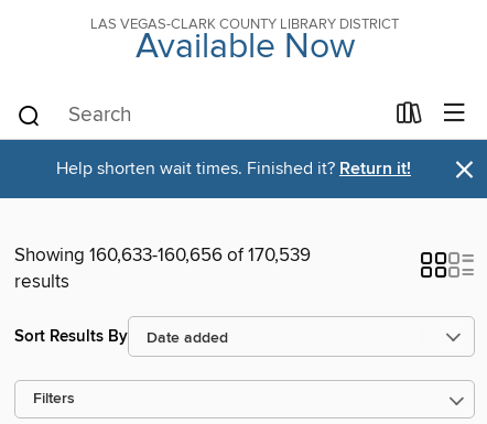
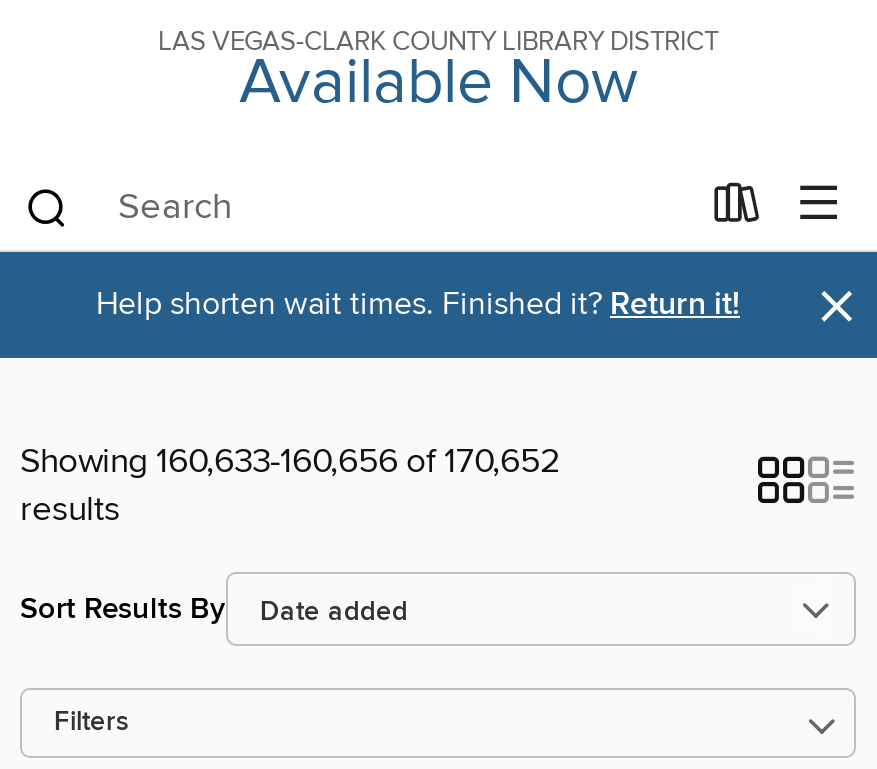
[14,243,311,268] Showing 160,633-160,656 of 170,539 -> [20,440,560,484] Showing 160,633-160,656 of 170,652

